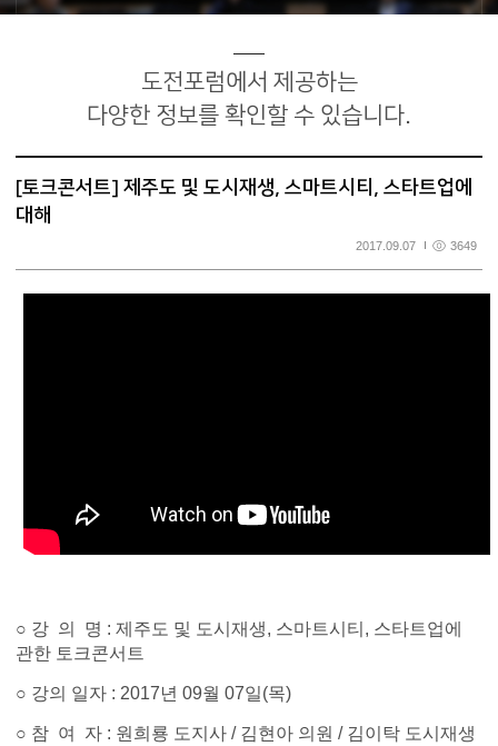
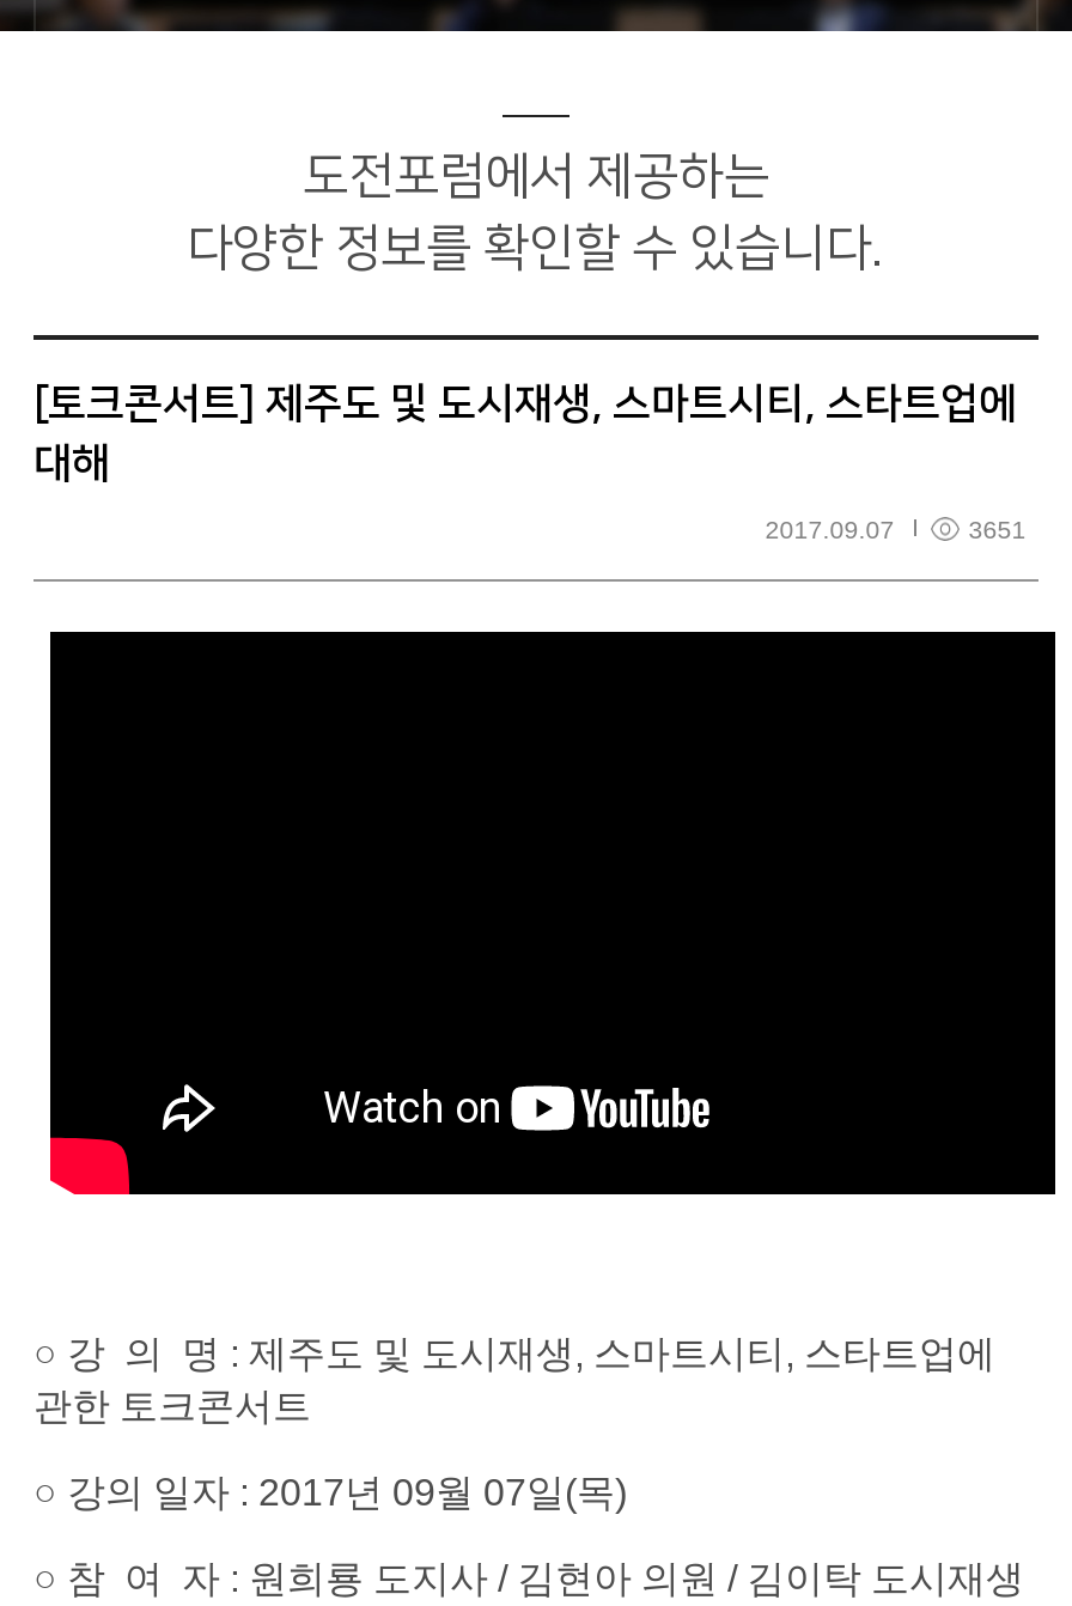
[450,239,477,252] 3649 -> [969,514,1026,543] 3651

